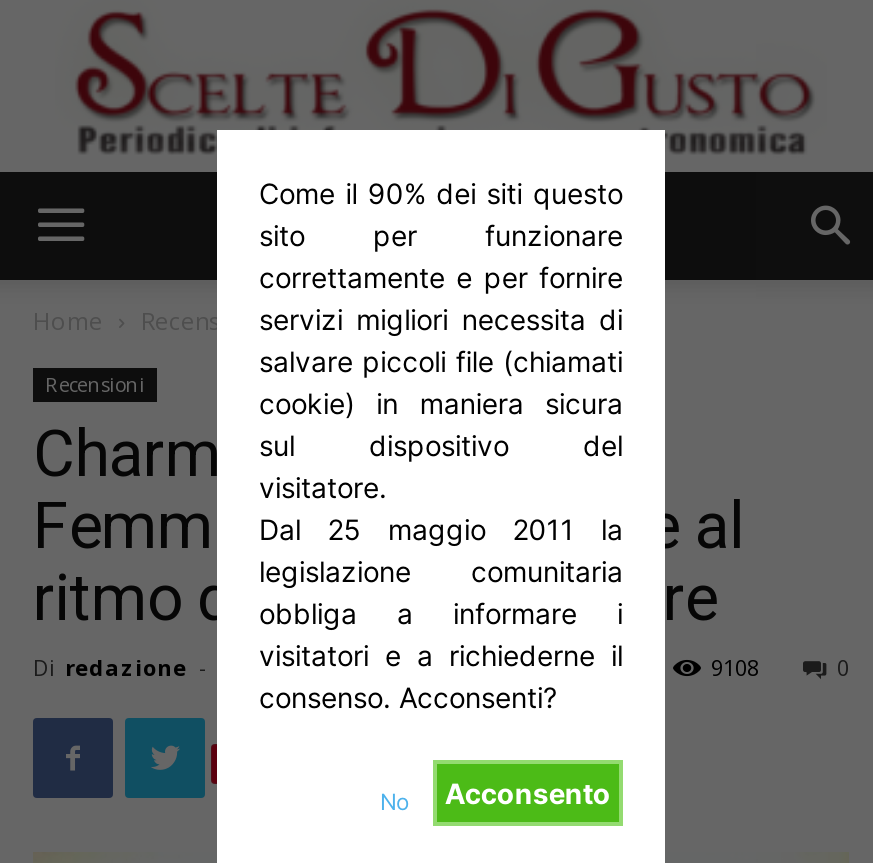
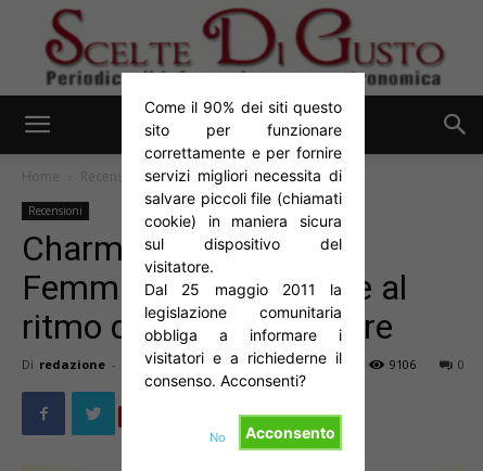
[711,652,759,682] 9108 -> [390,356,416,372] 9106

